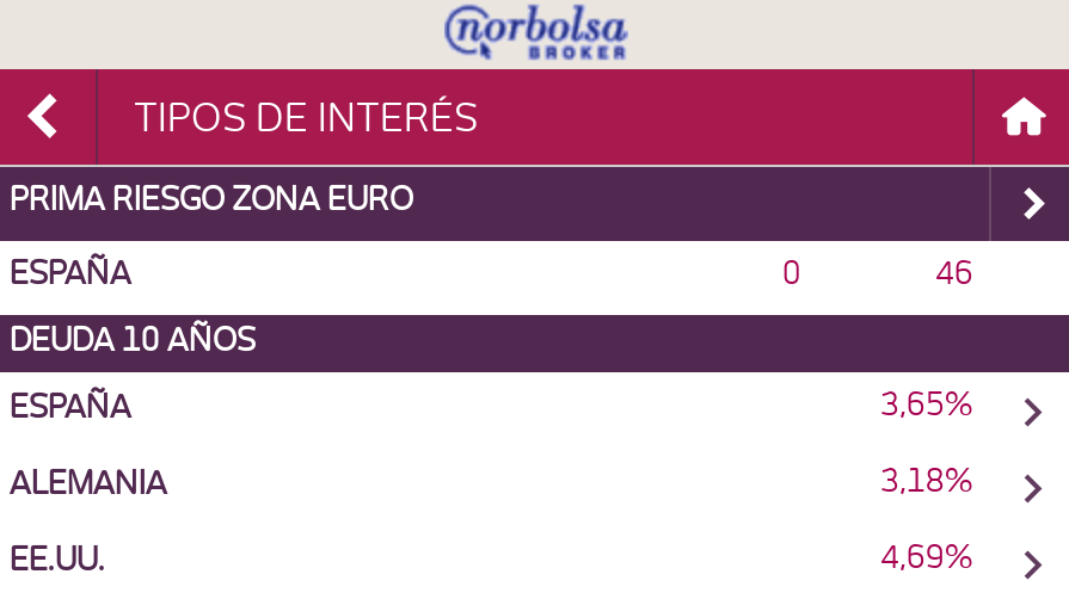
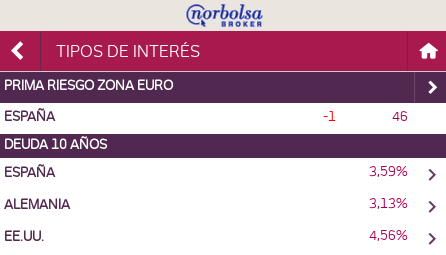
[782,261,801,292] 0 -> [322,111,335,124] -1
[880,392,973,423] 3,65% -> [368,166,407,179] 3,59%
[880,468,973,499] 3,18% -> [368,198,407,211] 3,13%
[880,545,973,576] 4,69% -> [368,230,407,243] 4,56%

